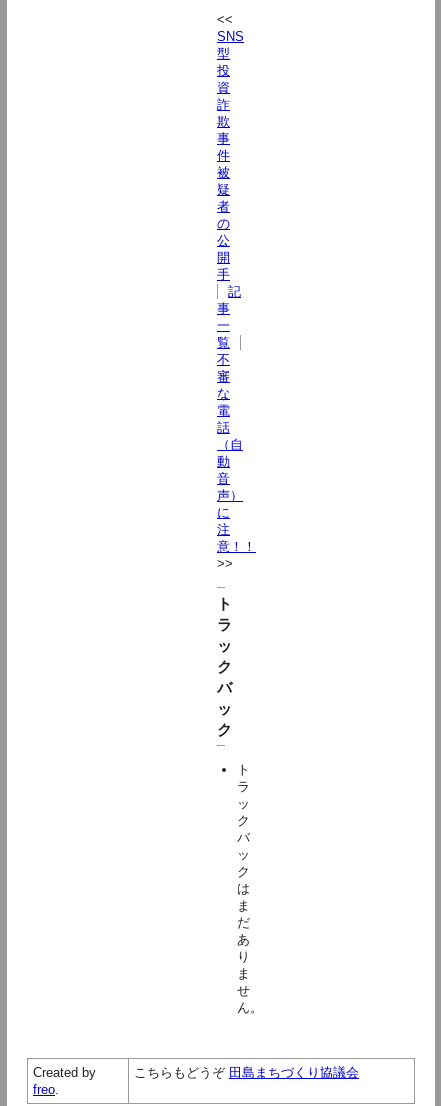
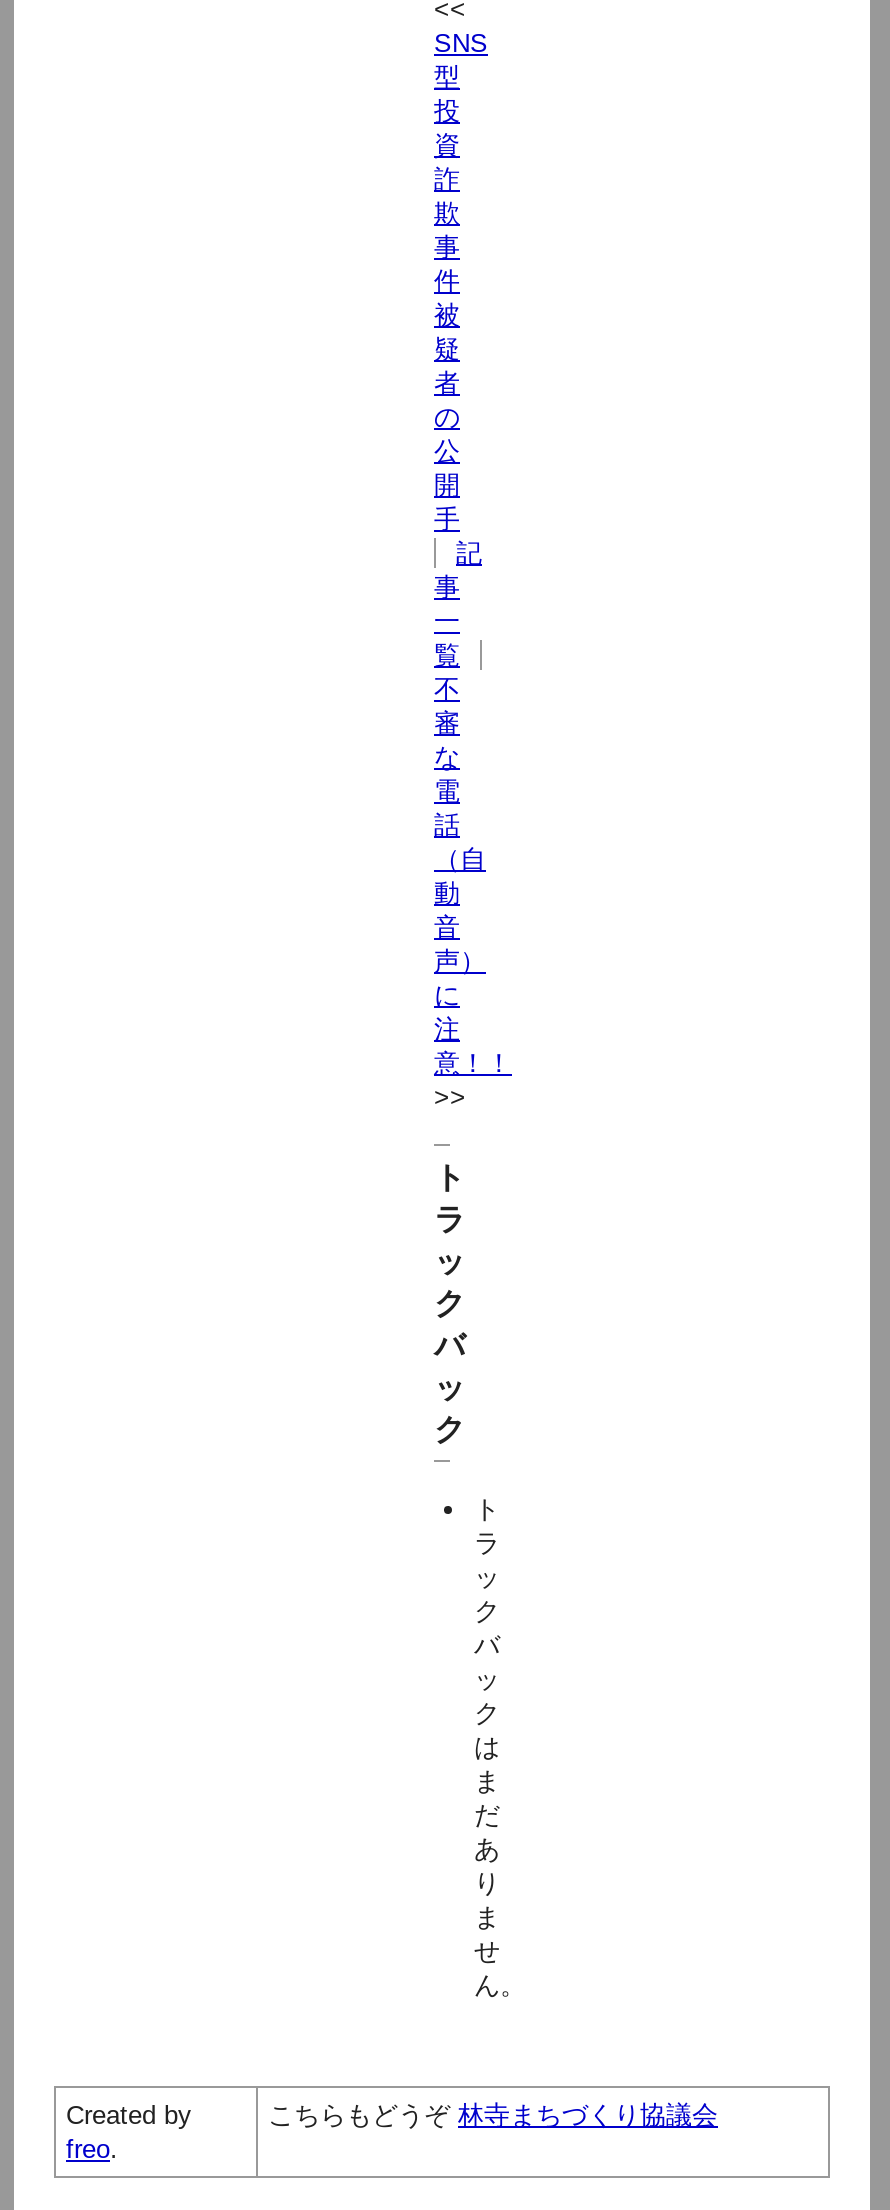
[134,1065,359,1080] こちらもどうぞ田島まちづくり協議会 -> [268,2100,718,2130] こちらもどうぞ林寺まちづくり協議会

